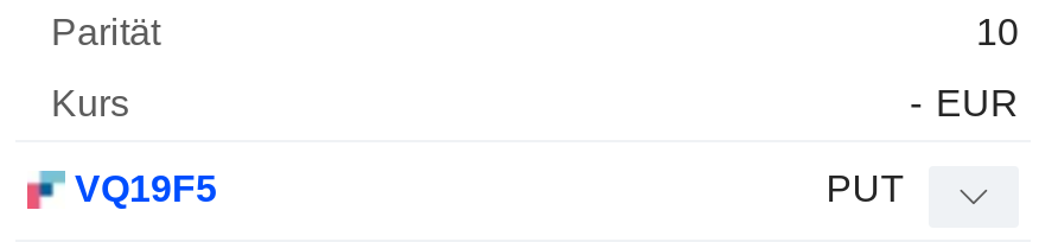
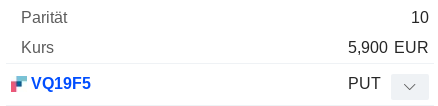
[910,84,1019,124] - EUR -> [348,39,429,56] 5,900 EUR

